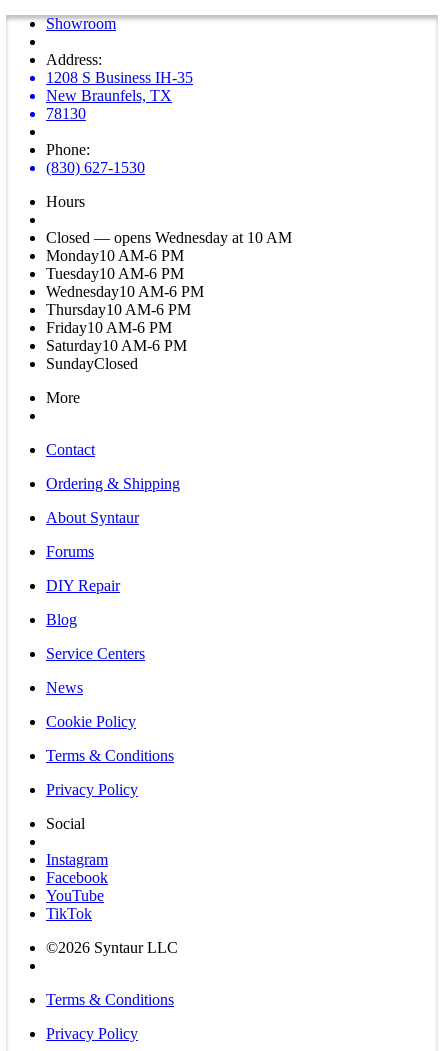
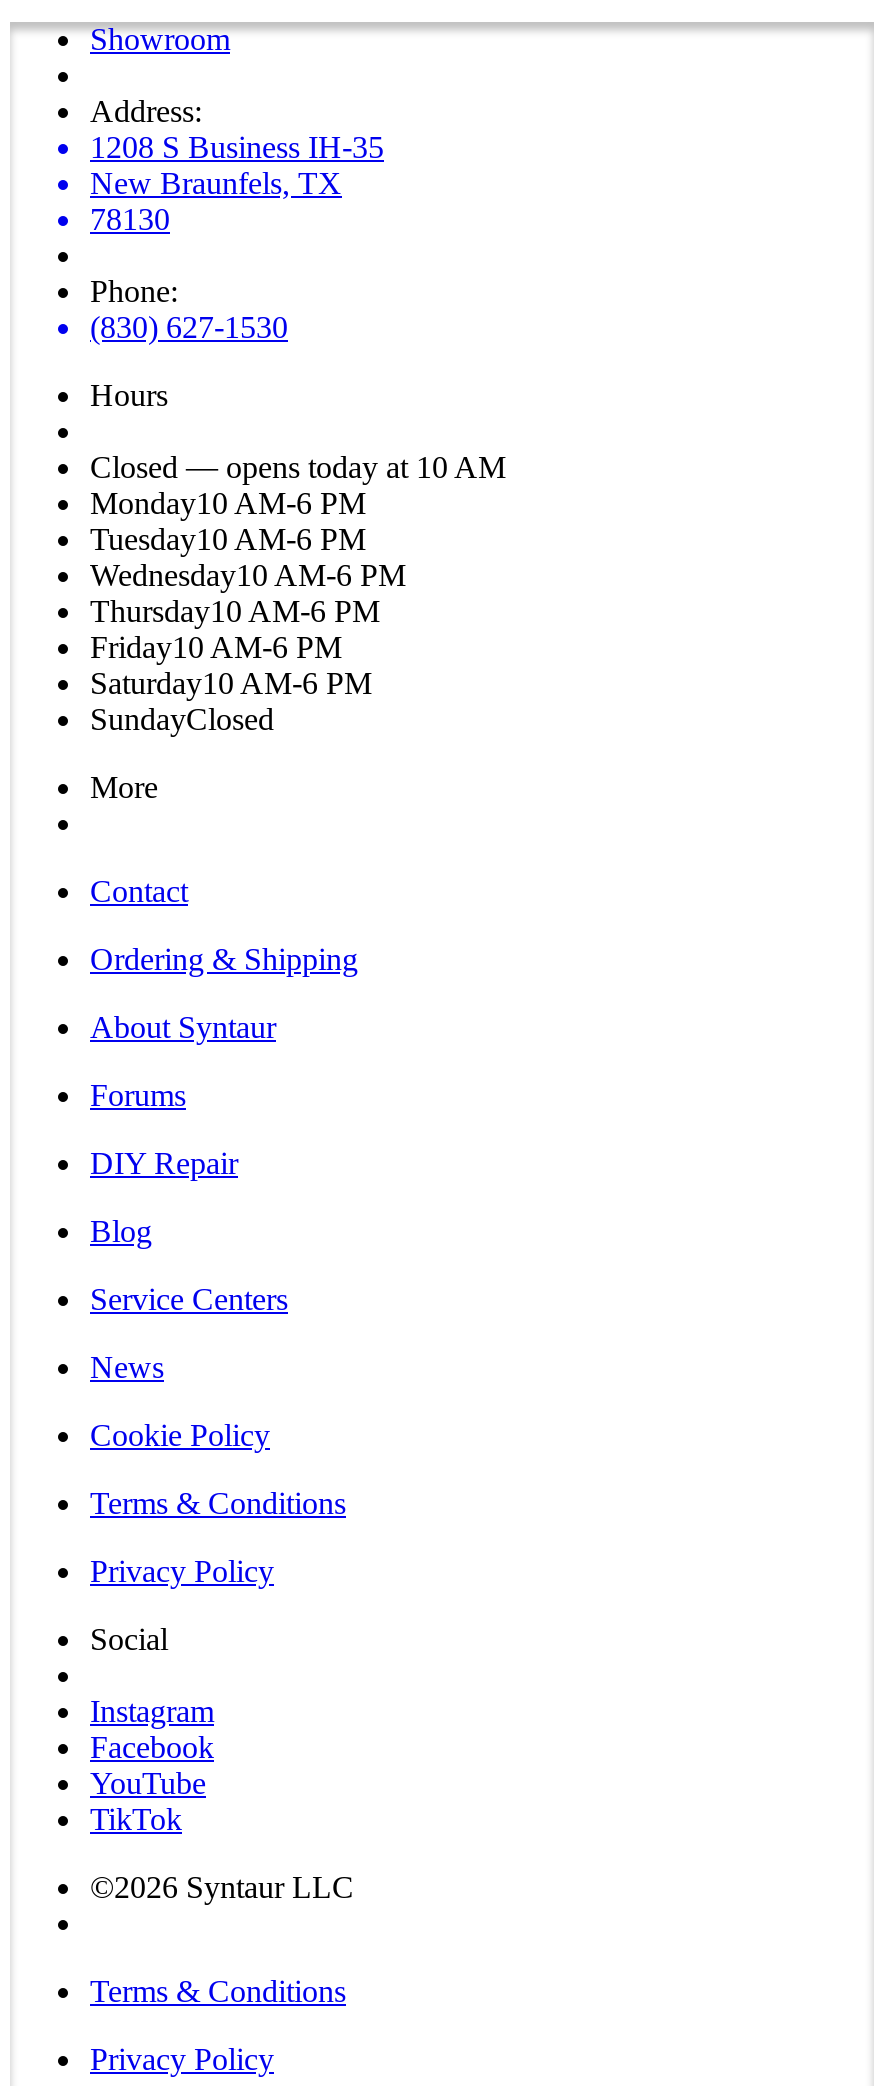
[46,229,292,246] Closed — opens Wednesday at 10 AM -> [90,450,506,484] Closed — opens today at 10 AM

